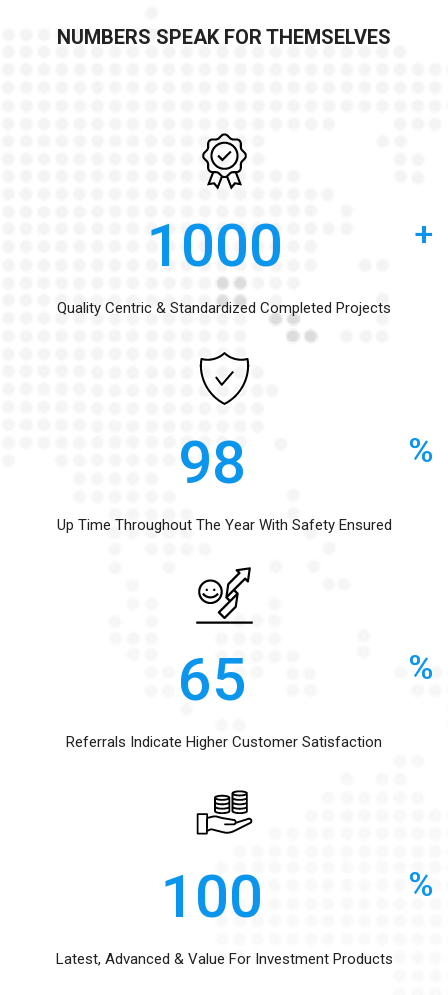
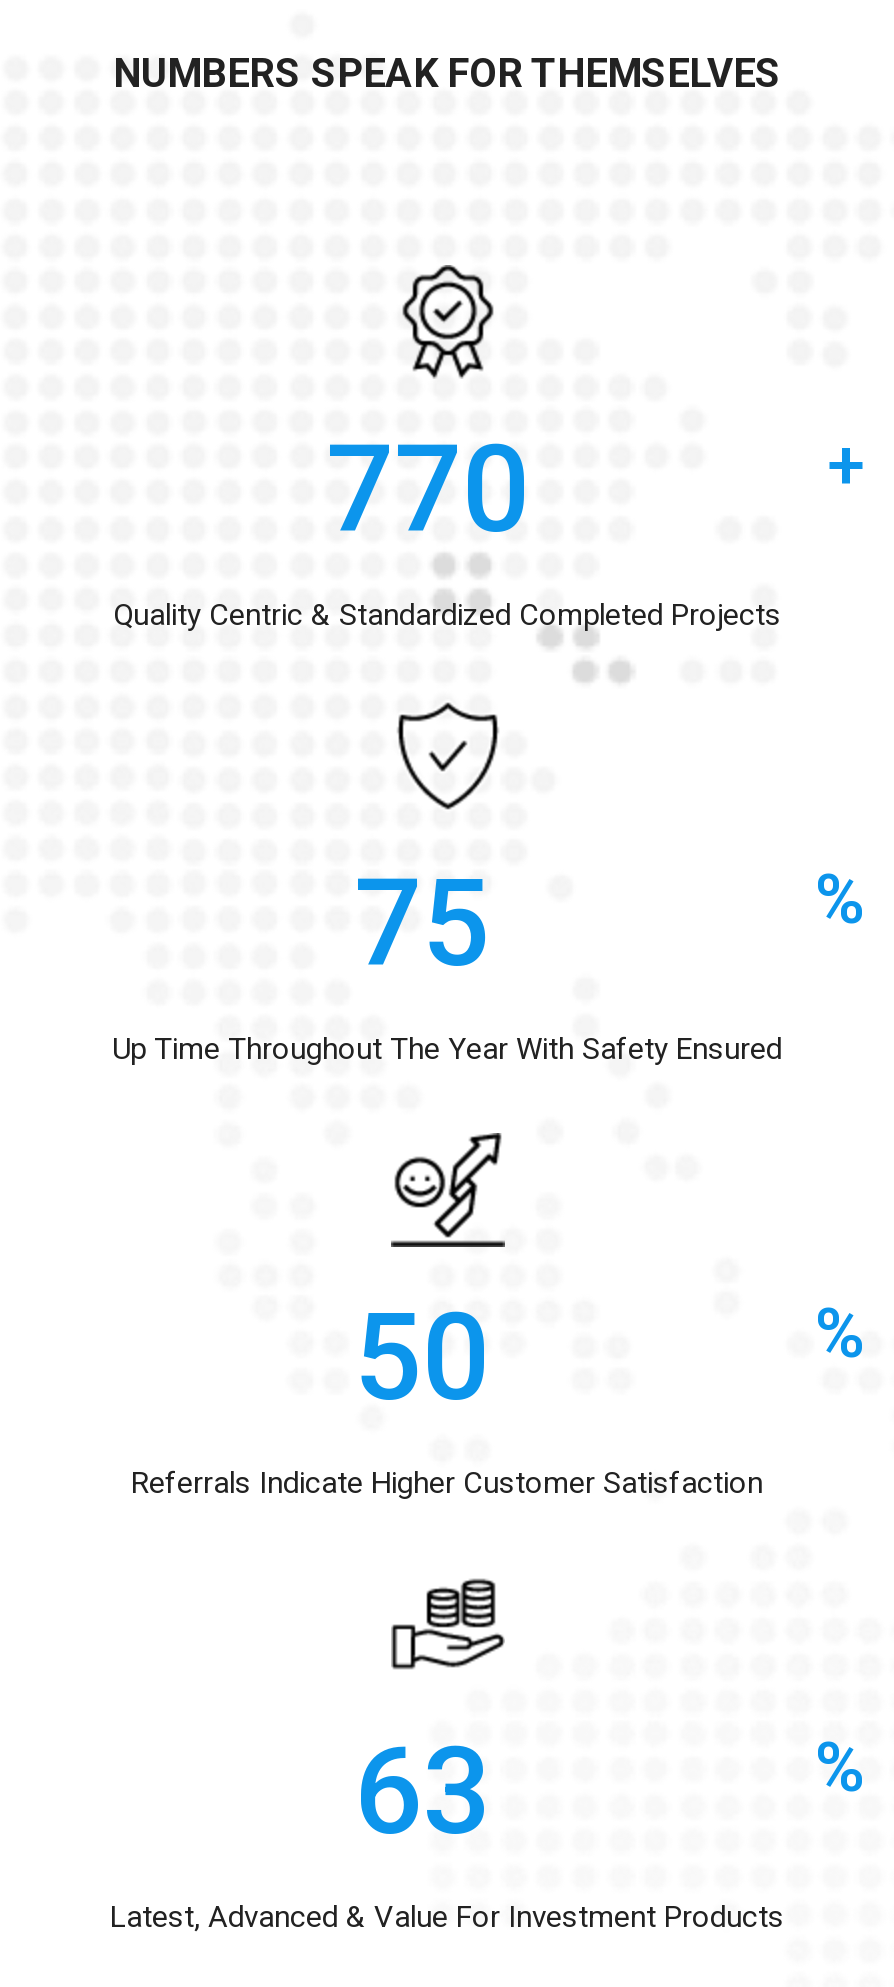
[146,210,282,281] 1000 -> [326,419,530,561] 770
[177,427,245,498] 98 -> [354,853,490,995] 75
[177,644,245,715] 65 -> [354,1287,490,1429] 50
[160,861,262,932] 100 -> [354,1721,490,1863] 63

